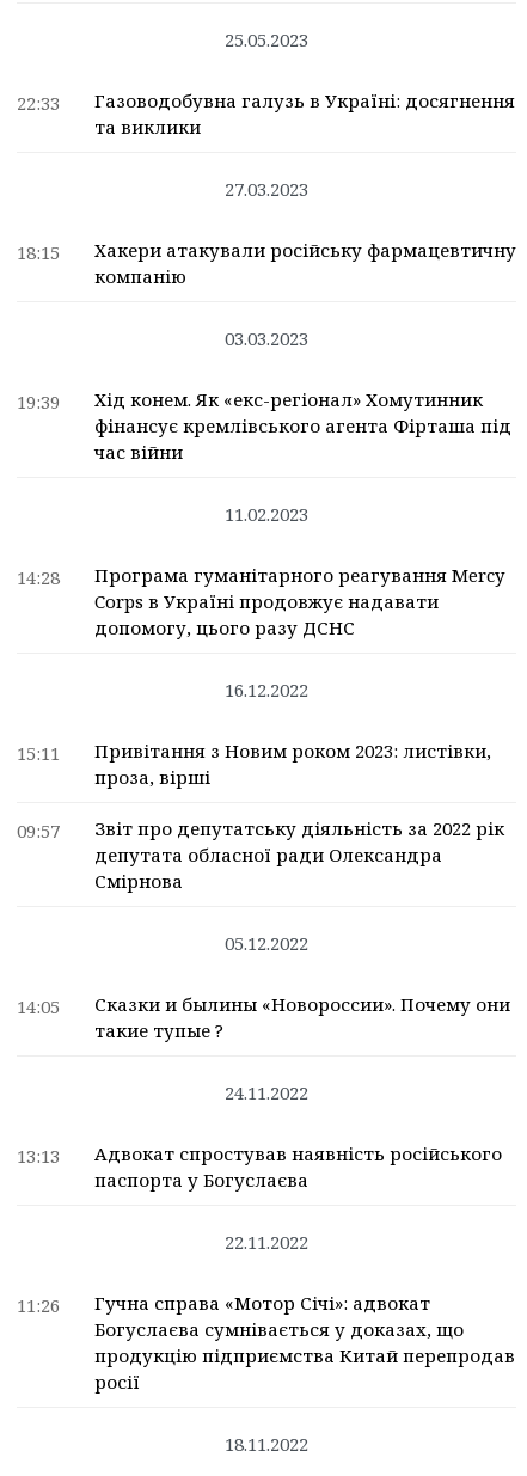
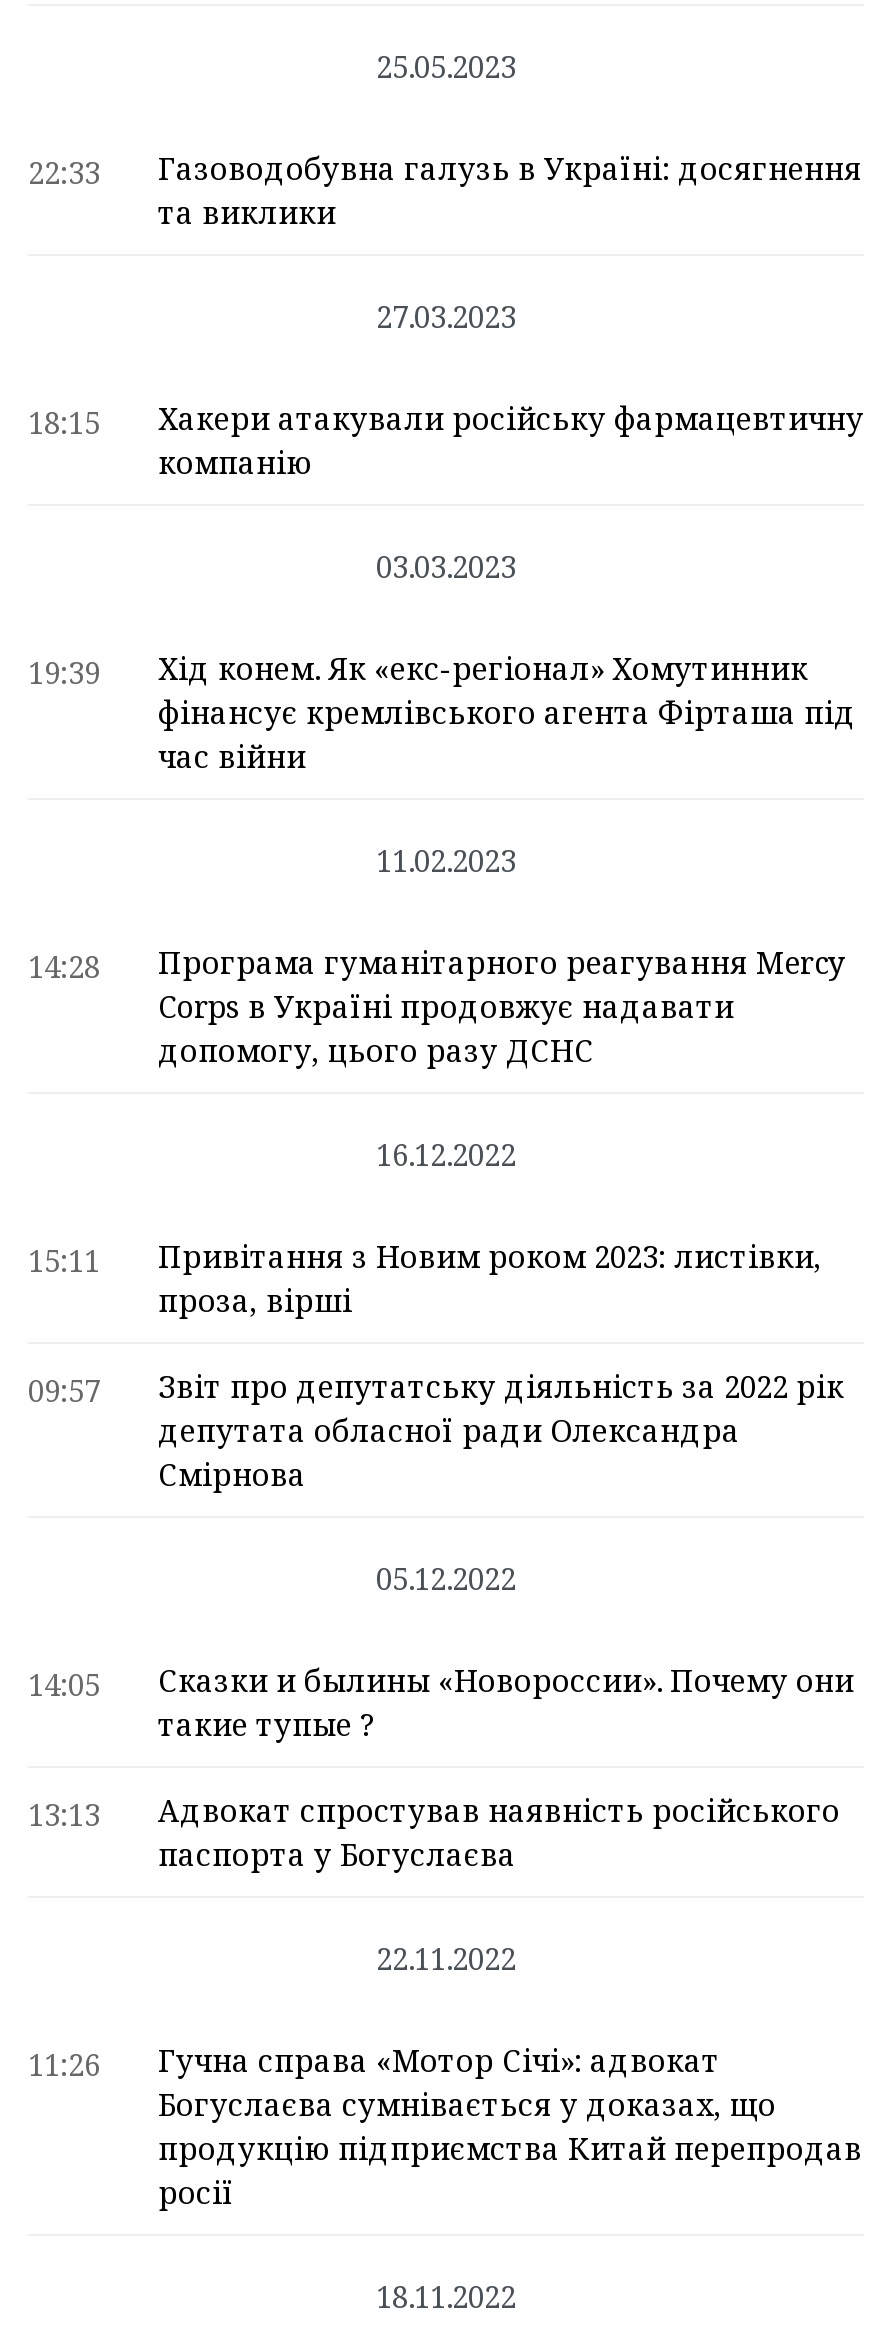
[225,1080,308,1104] 24.11.2022 -> none

